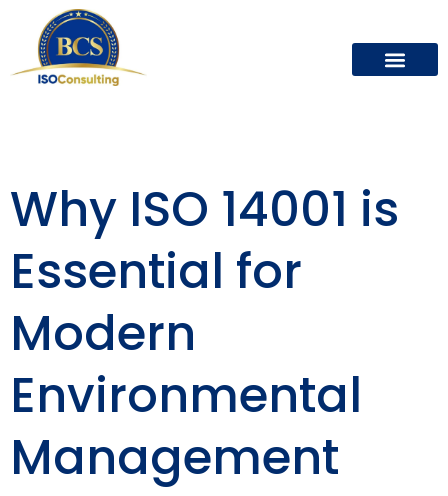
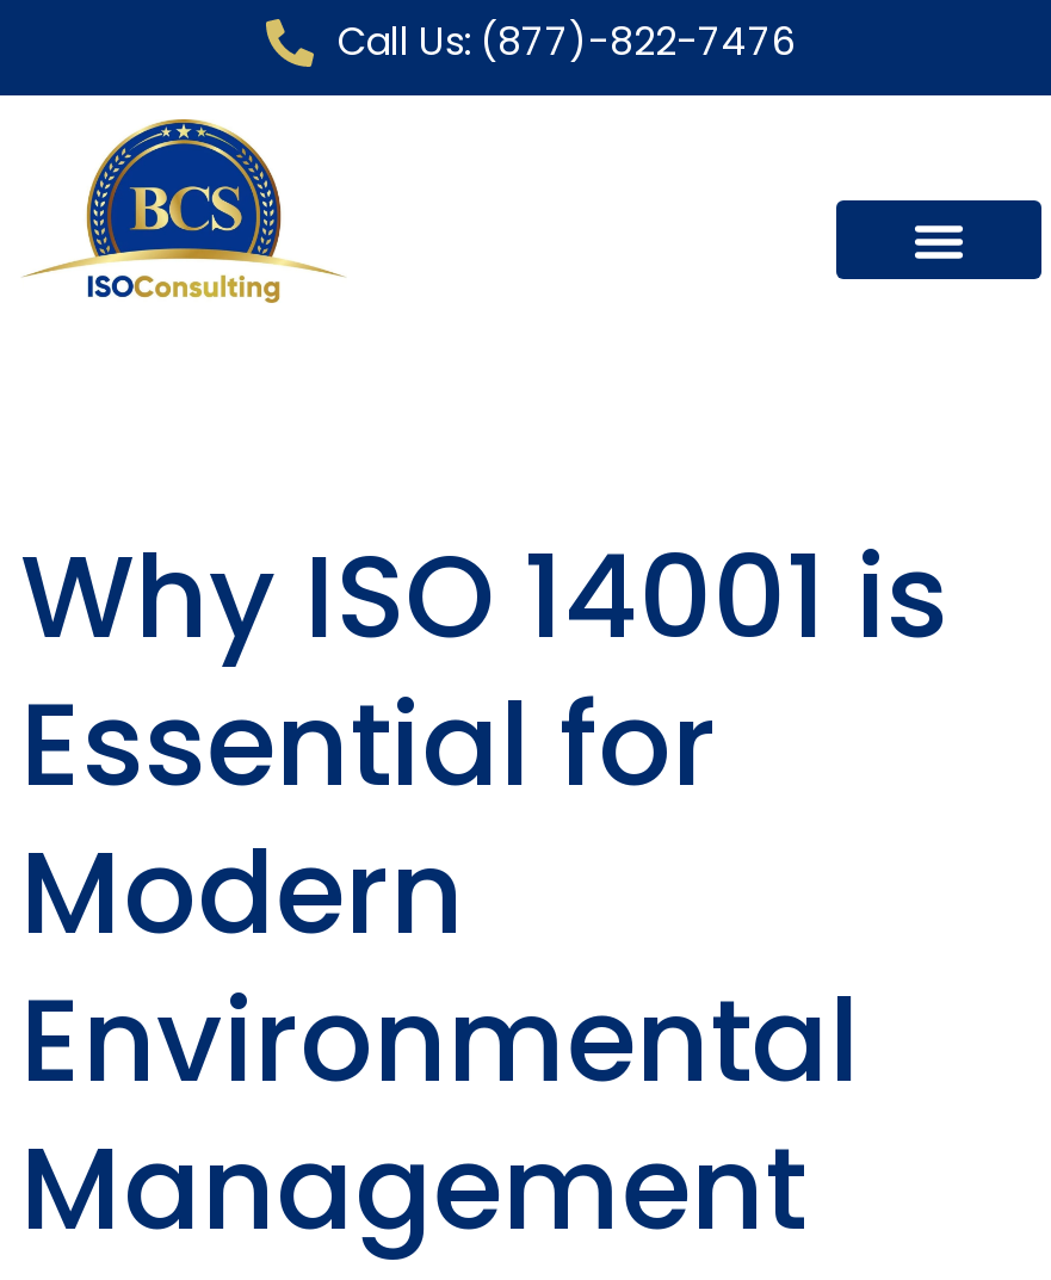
none -> [338,14,796,69] Call Us: (877)-822-7476

